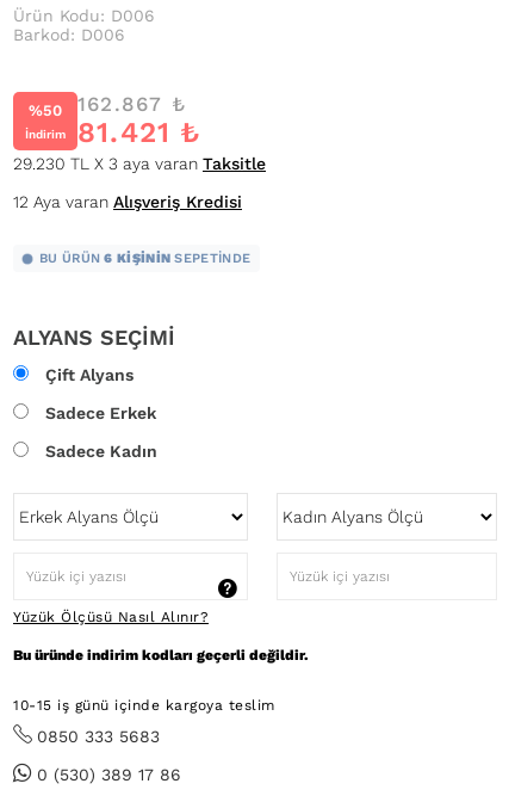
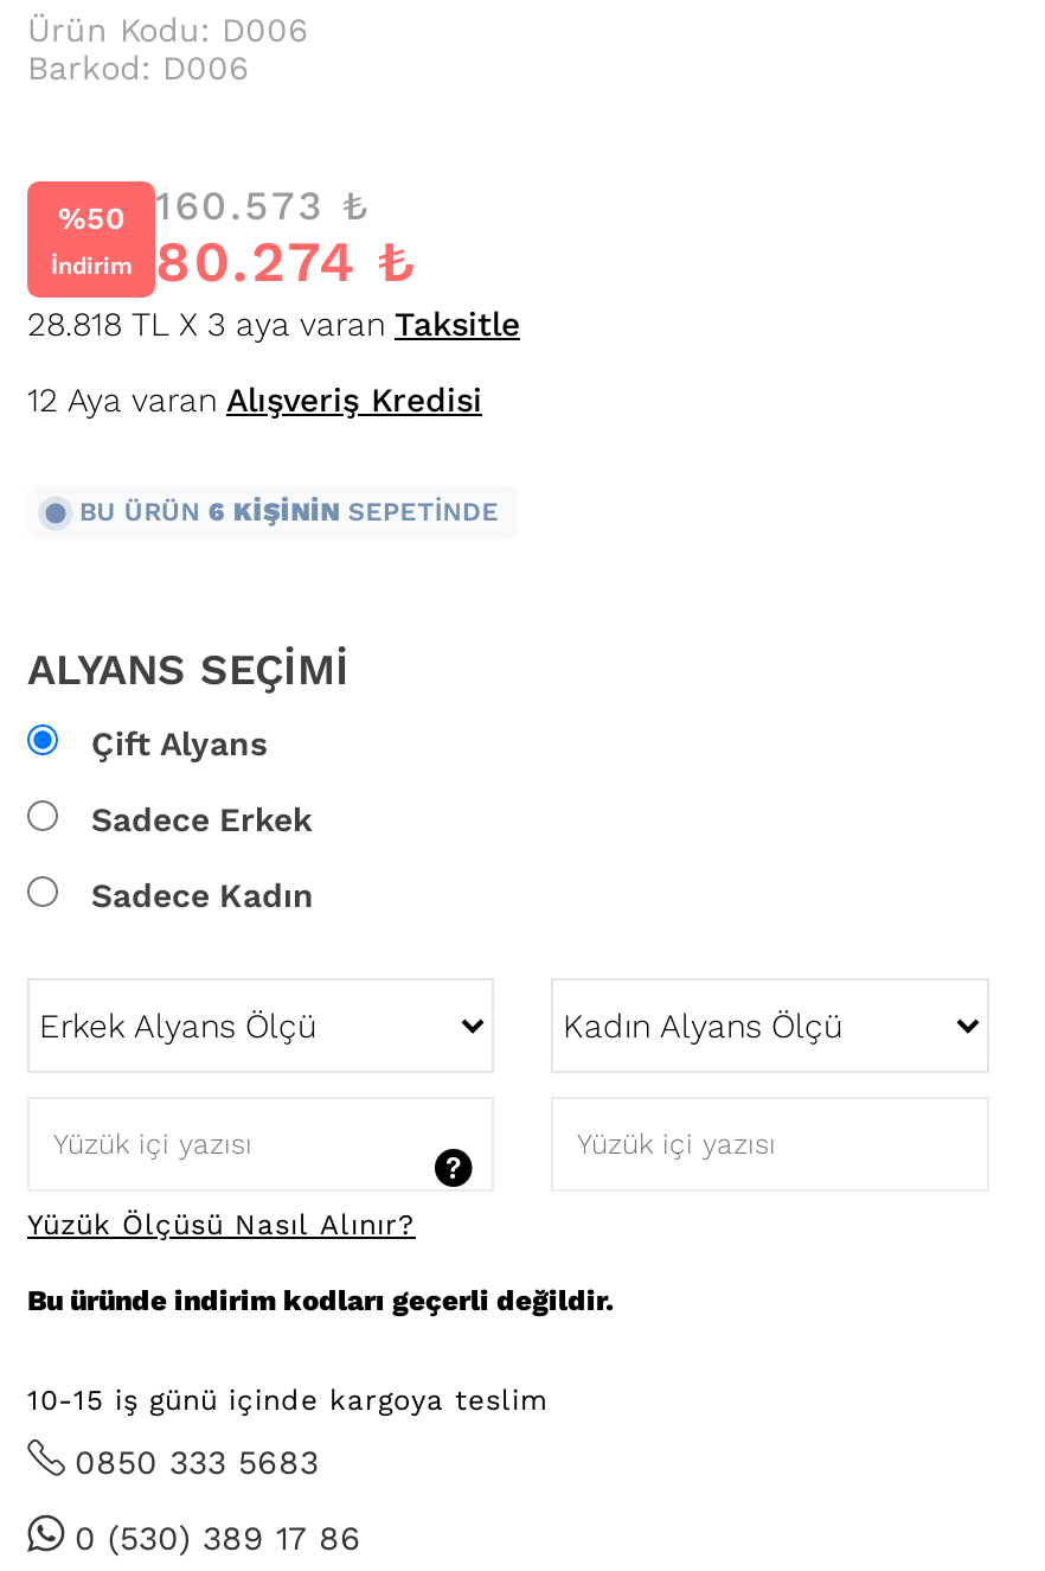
[29,92,186,119] %50 162.867 ₺ -> [58,181,370,235] %50 160.573 ₺
[25,116,202,149] İndirim 81.421 ₺ -> [51,229,420,295] İndirim 80.274 ₺
[13,154,266,173] 29.230 TL X 3 aya varan Taksitle -> [27,305,520,343] 28.818 TL X 3 aya varan Taksitle

